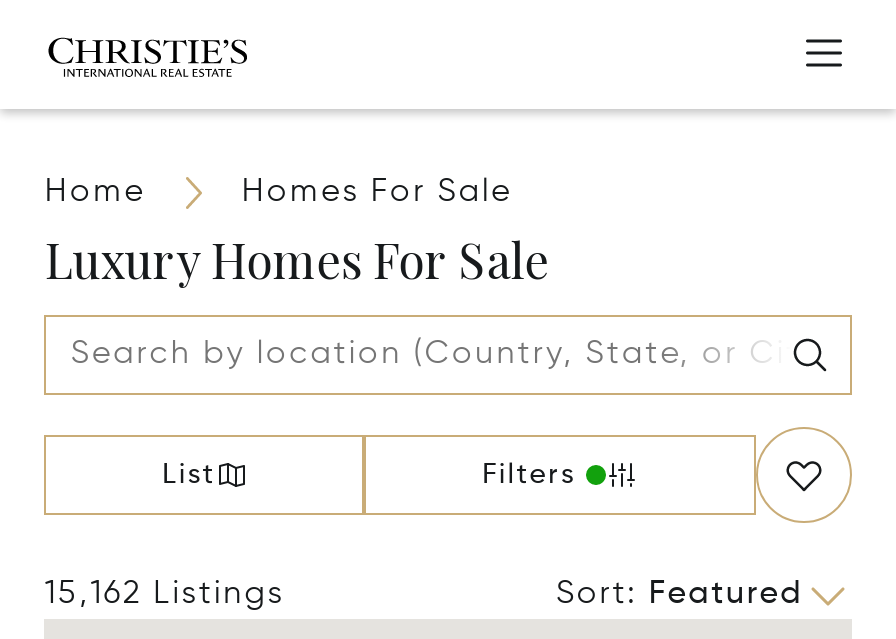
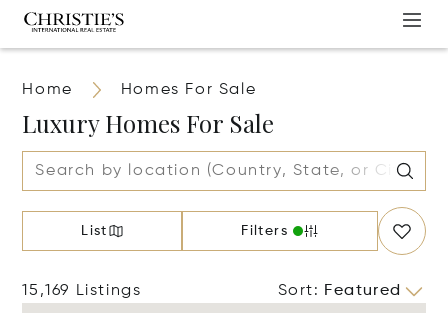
[45,579,285,611] 15,162 Listings -> [22,283,141,299] 15,169 Listings

